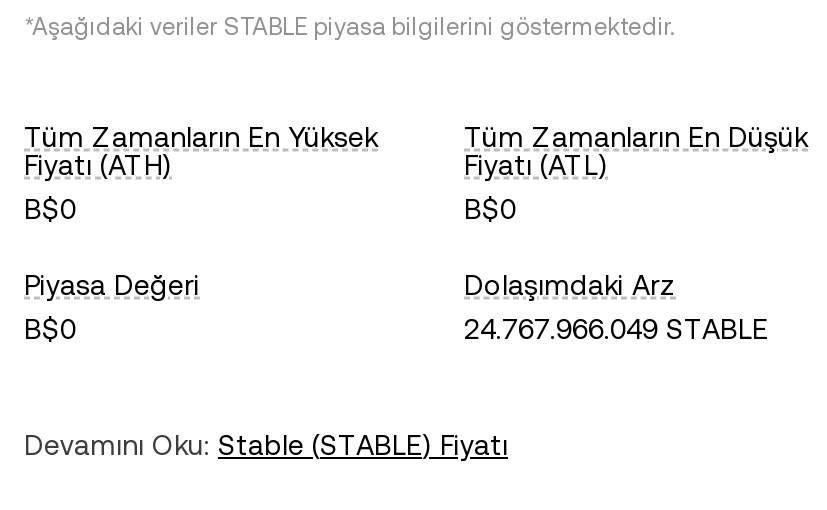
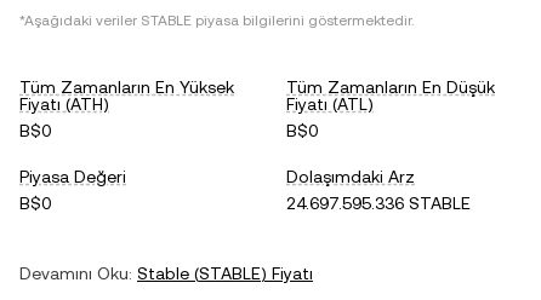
[464,313,768,345] 24.767.966.049 STABLE -> [286,194,471,213] 24.697.595.336 STABLE

